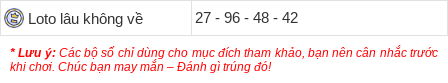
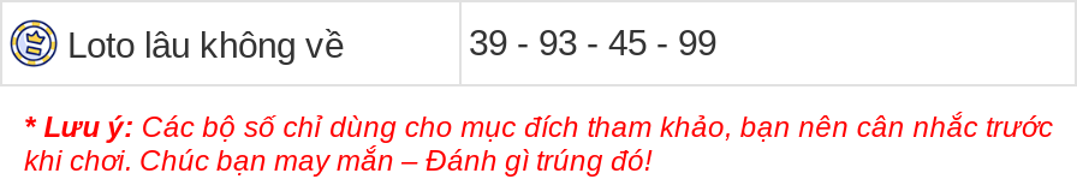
[195,9,298,26] 27 - 96 - 48 - 42 -> [469,22,716,62] 39 - 93 - 45 - 99

